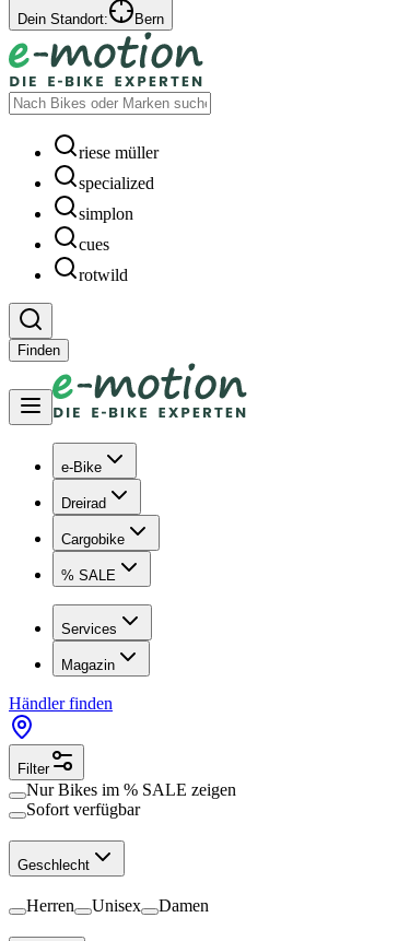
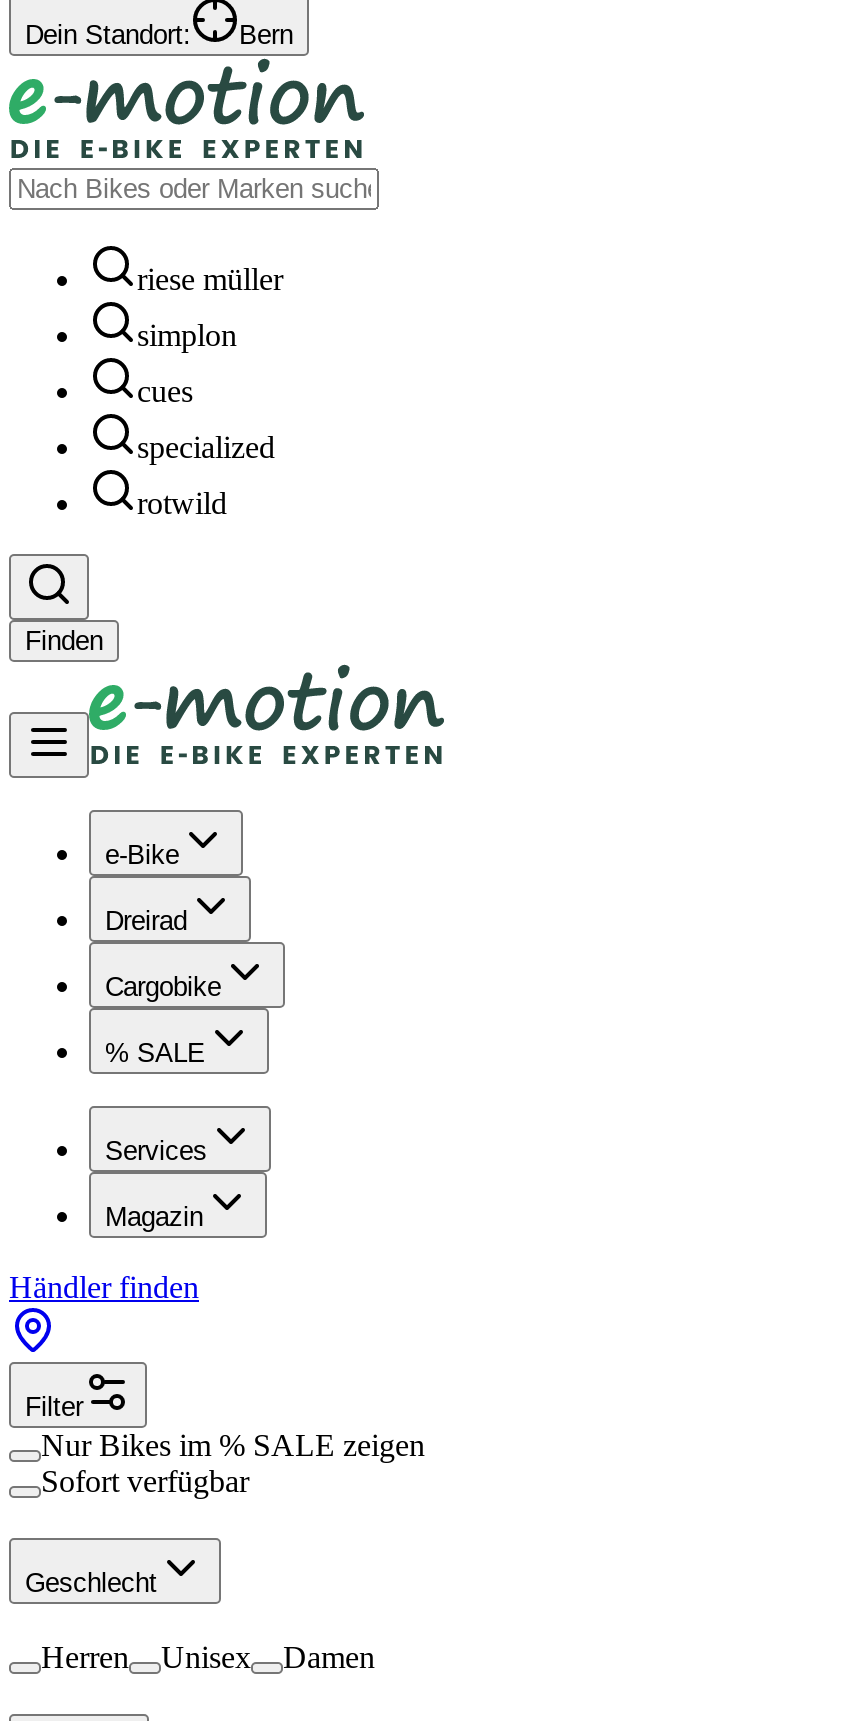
moved [79,174,154,192] -> [137,430,275,464]: specialized
moved [79,204,133,254] -> [137,318,237,408]: simplon | cues

